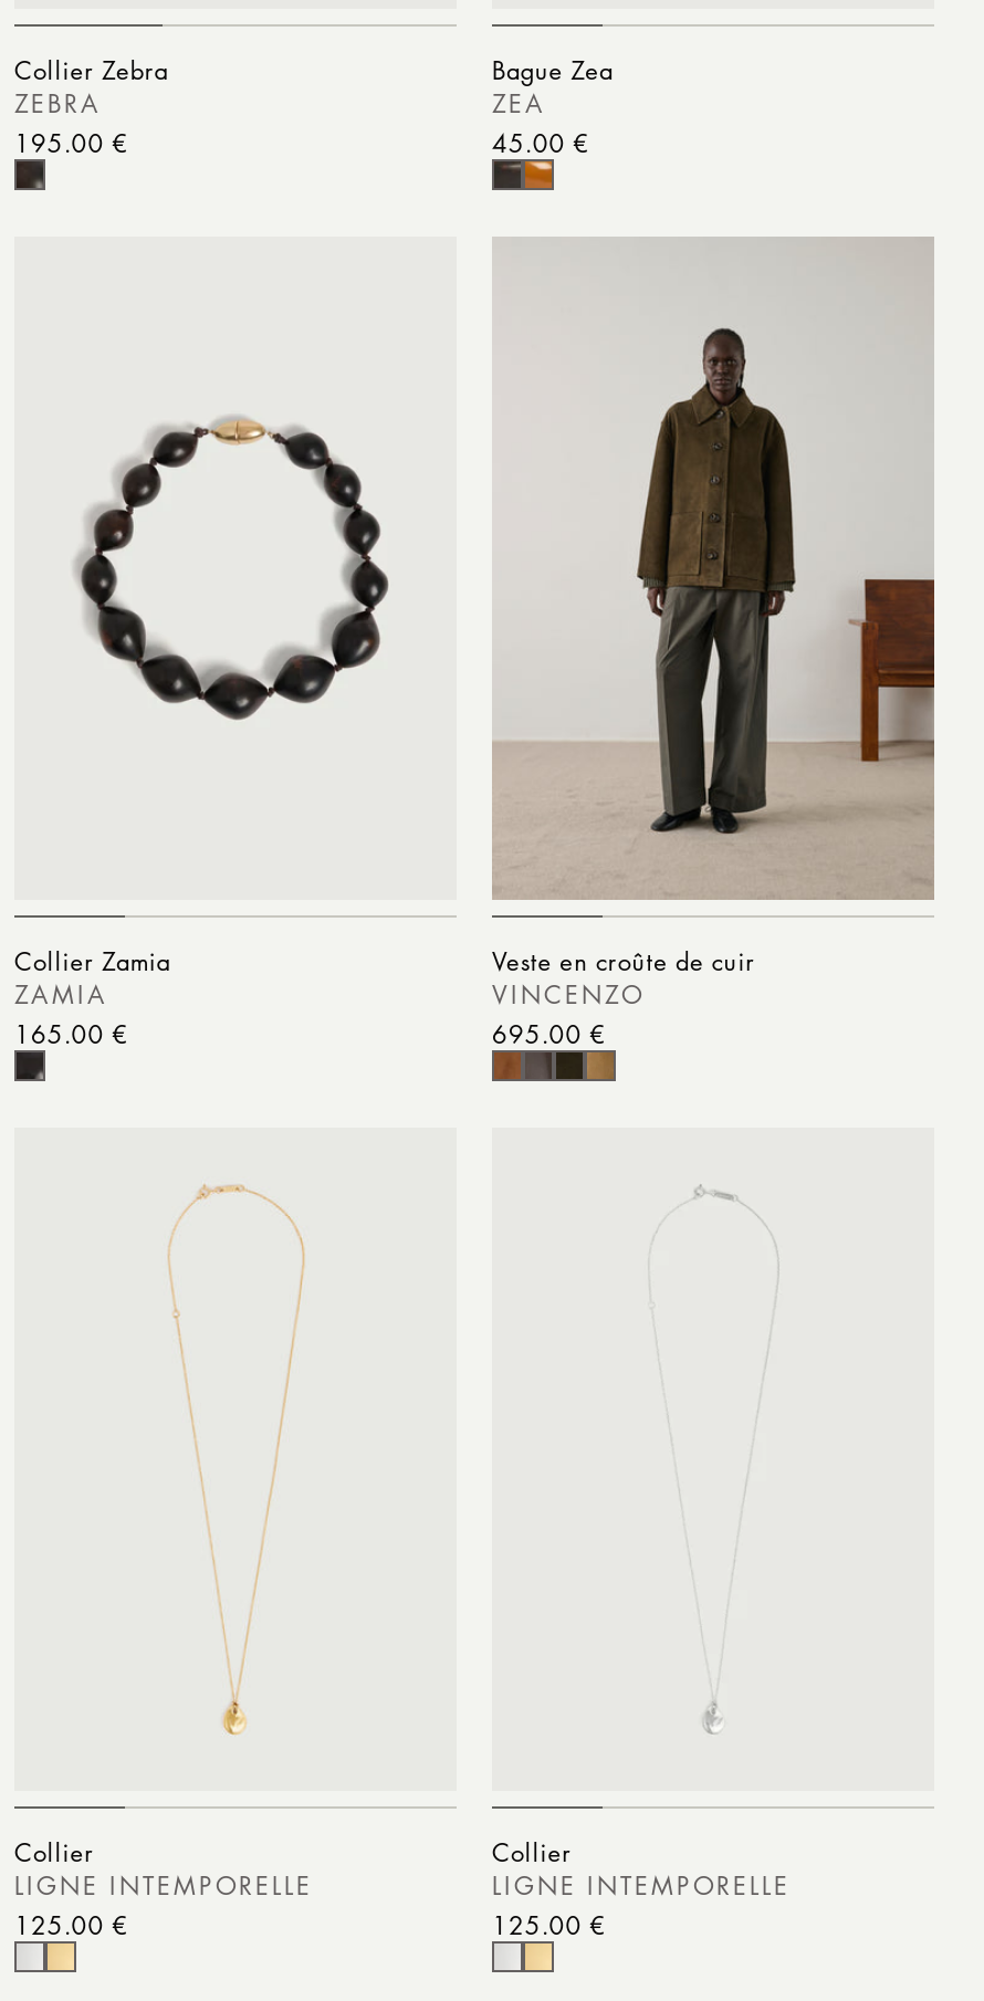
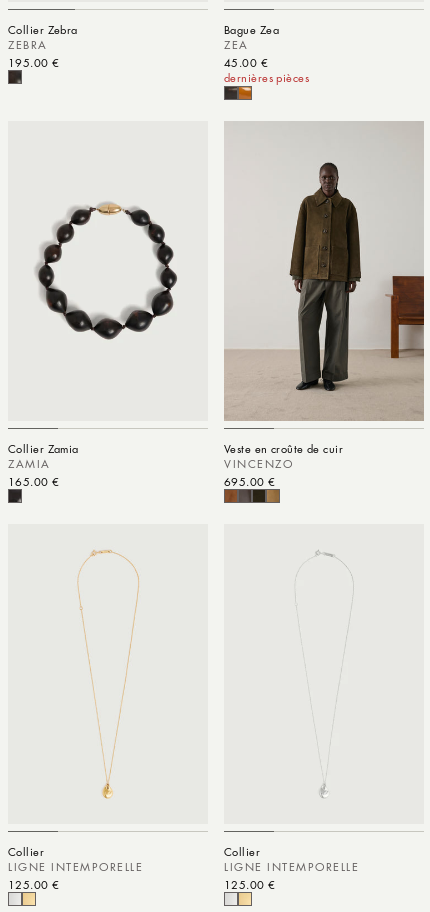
none -> [224,70,309,85] dernières pièces

